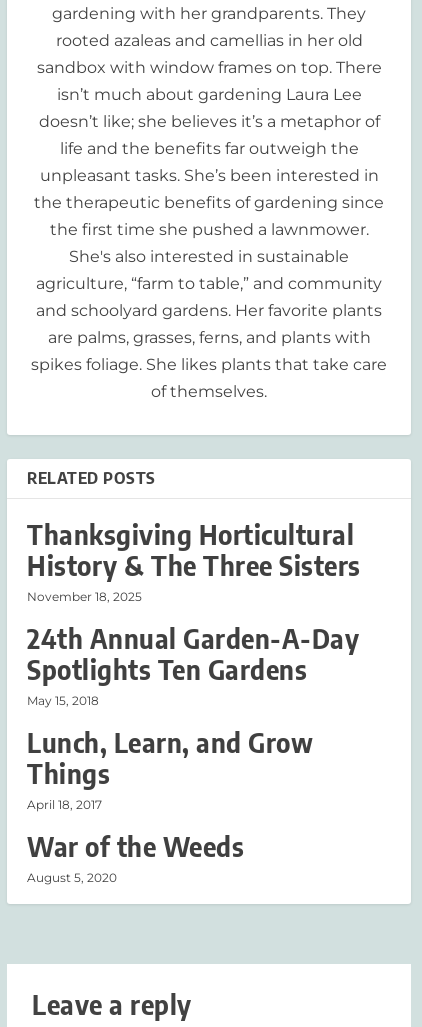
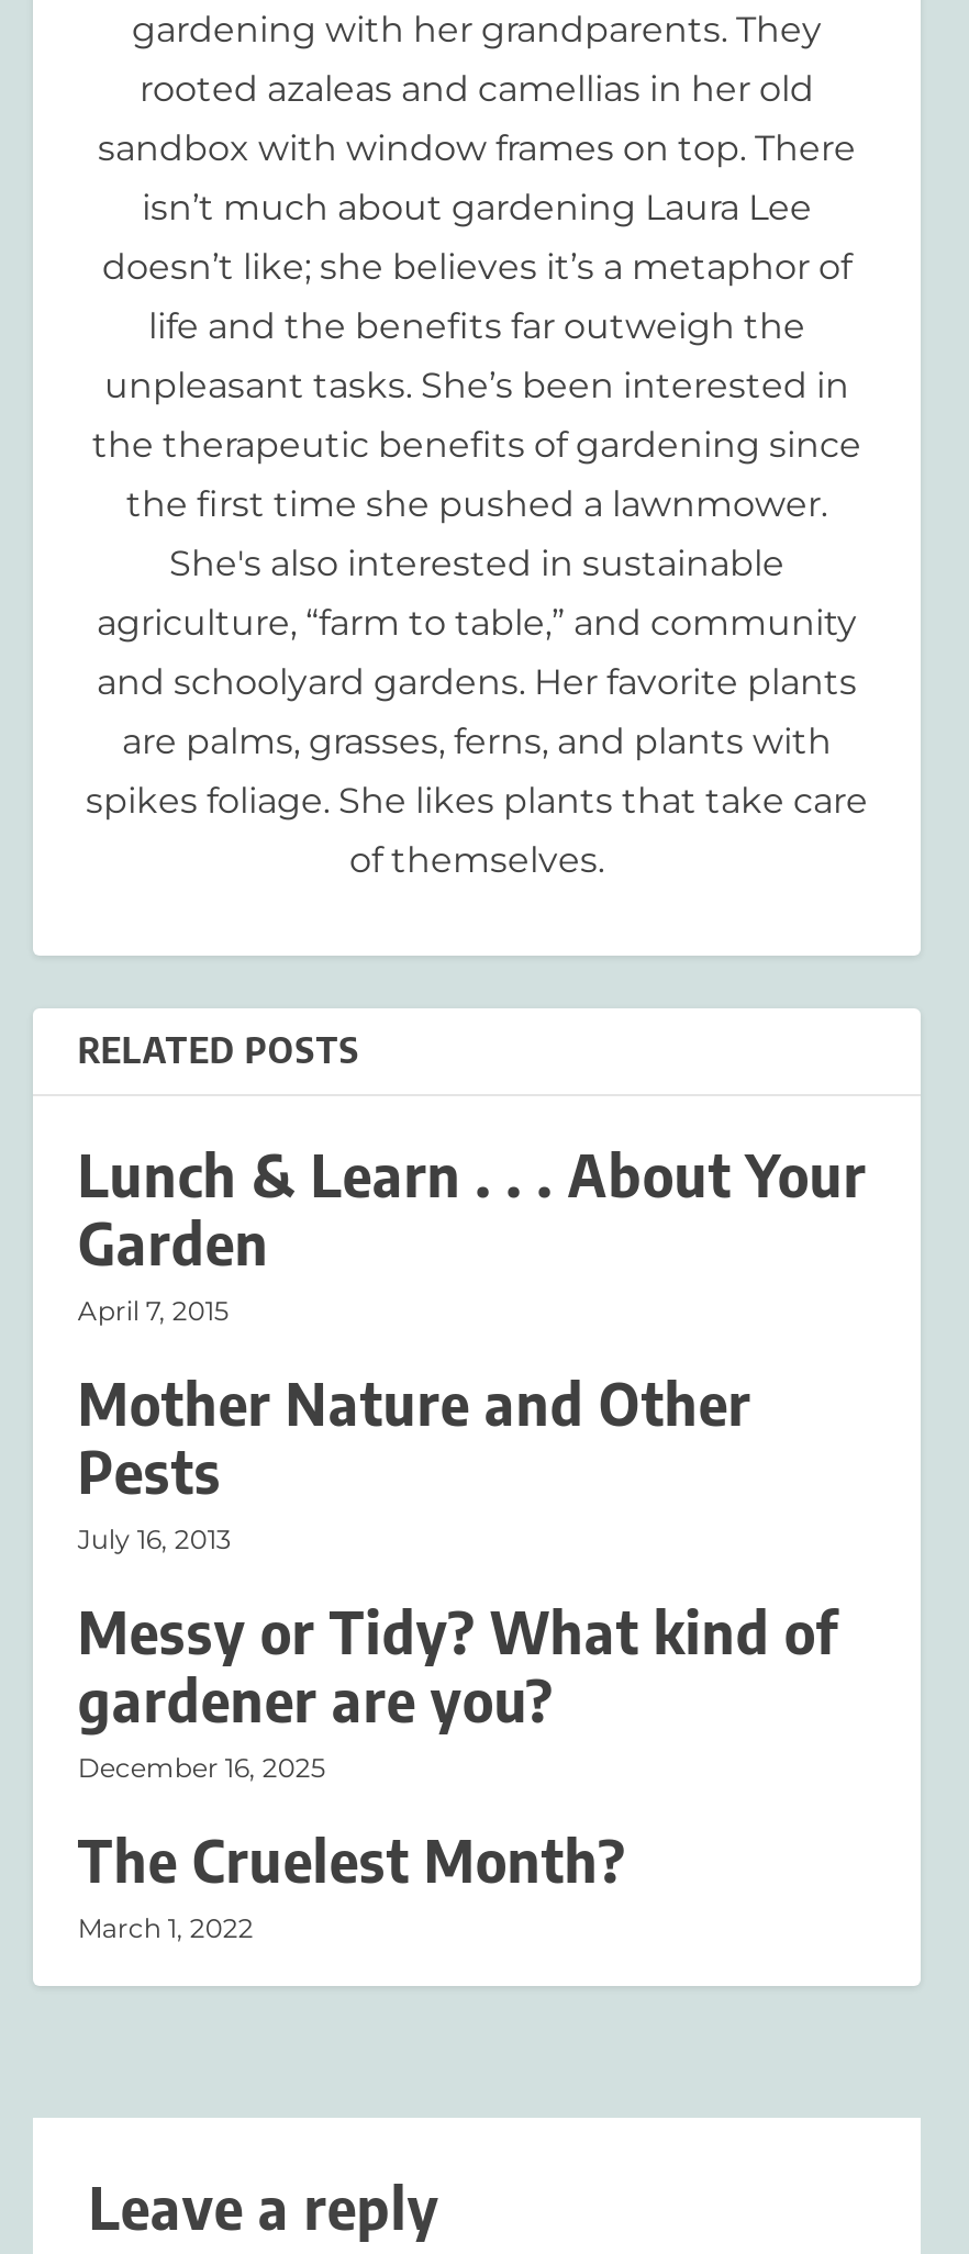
[27,518,361,604] Thanksgiving Horticultural | History & The Three Sisters | November 18, 2025 -> [78,1139,867,1328] Lunch & Learn . . . About Your | Garden | April 7, 2015
[27,622,359,708] 24th Annual Garden-A-Day | Spotlights Ten Gardens | May 15, 2018 -> [78,1367,751,1556] Mother Nature and Other | Pests | July 16, 2013
[27,726,313,812] Lunch, Learn, and Grow | Things | April 18, 2017 -> [78,1596,839,1785] Messy or Tidy? What kind of | gardener are you? | December 16, 2025
[27,830,244,885] War of the Weeds | August 5, 2020 -> [78,1824,626,1945] The Cruelest Month? | March 1, 2022

